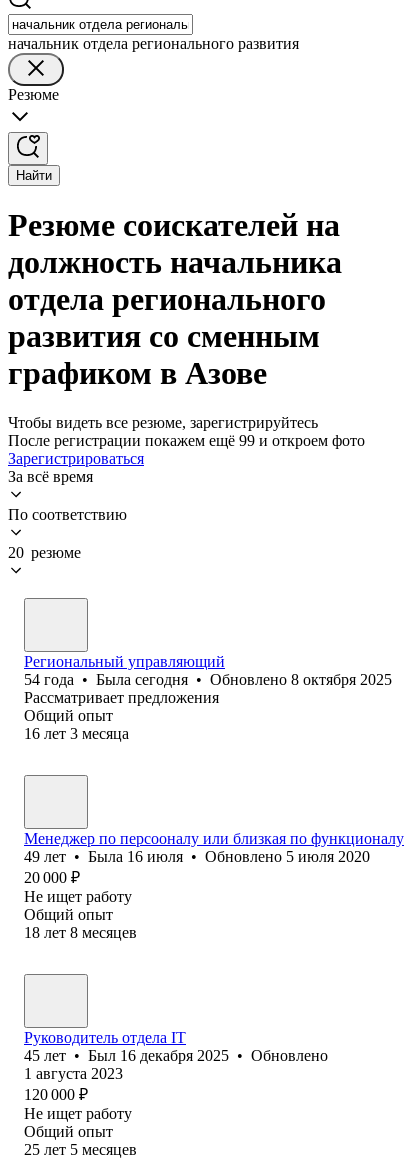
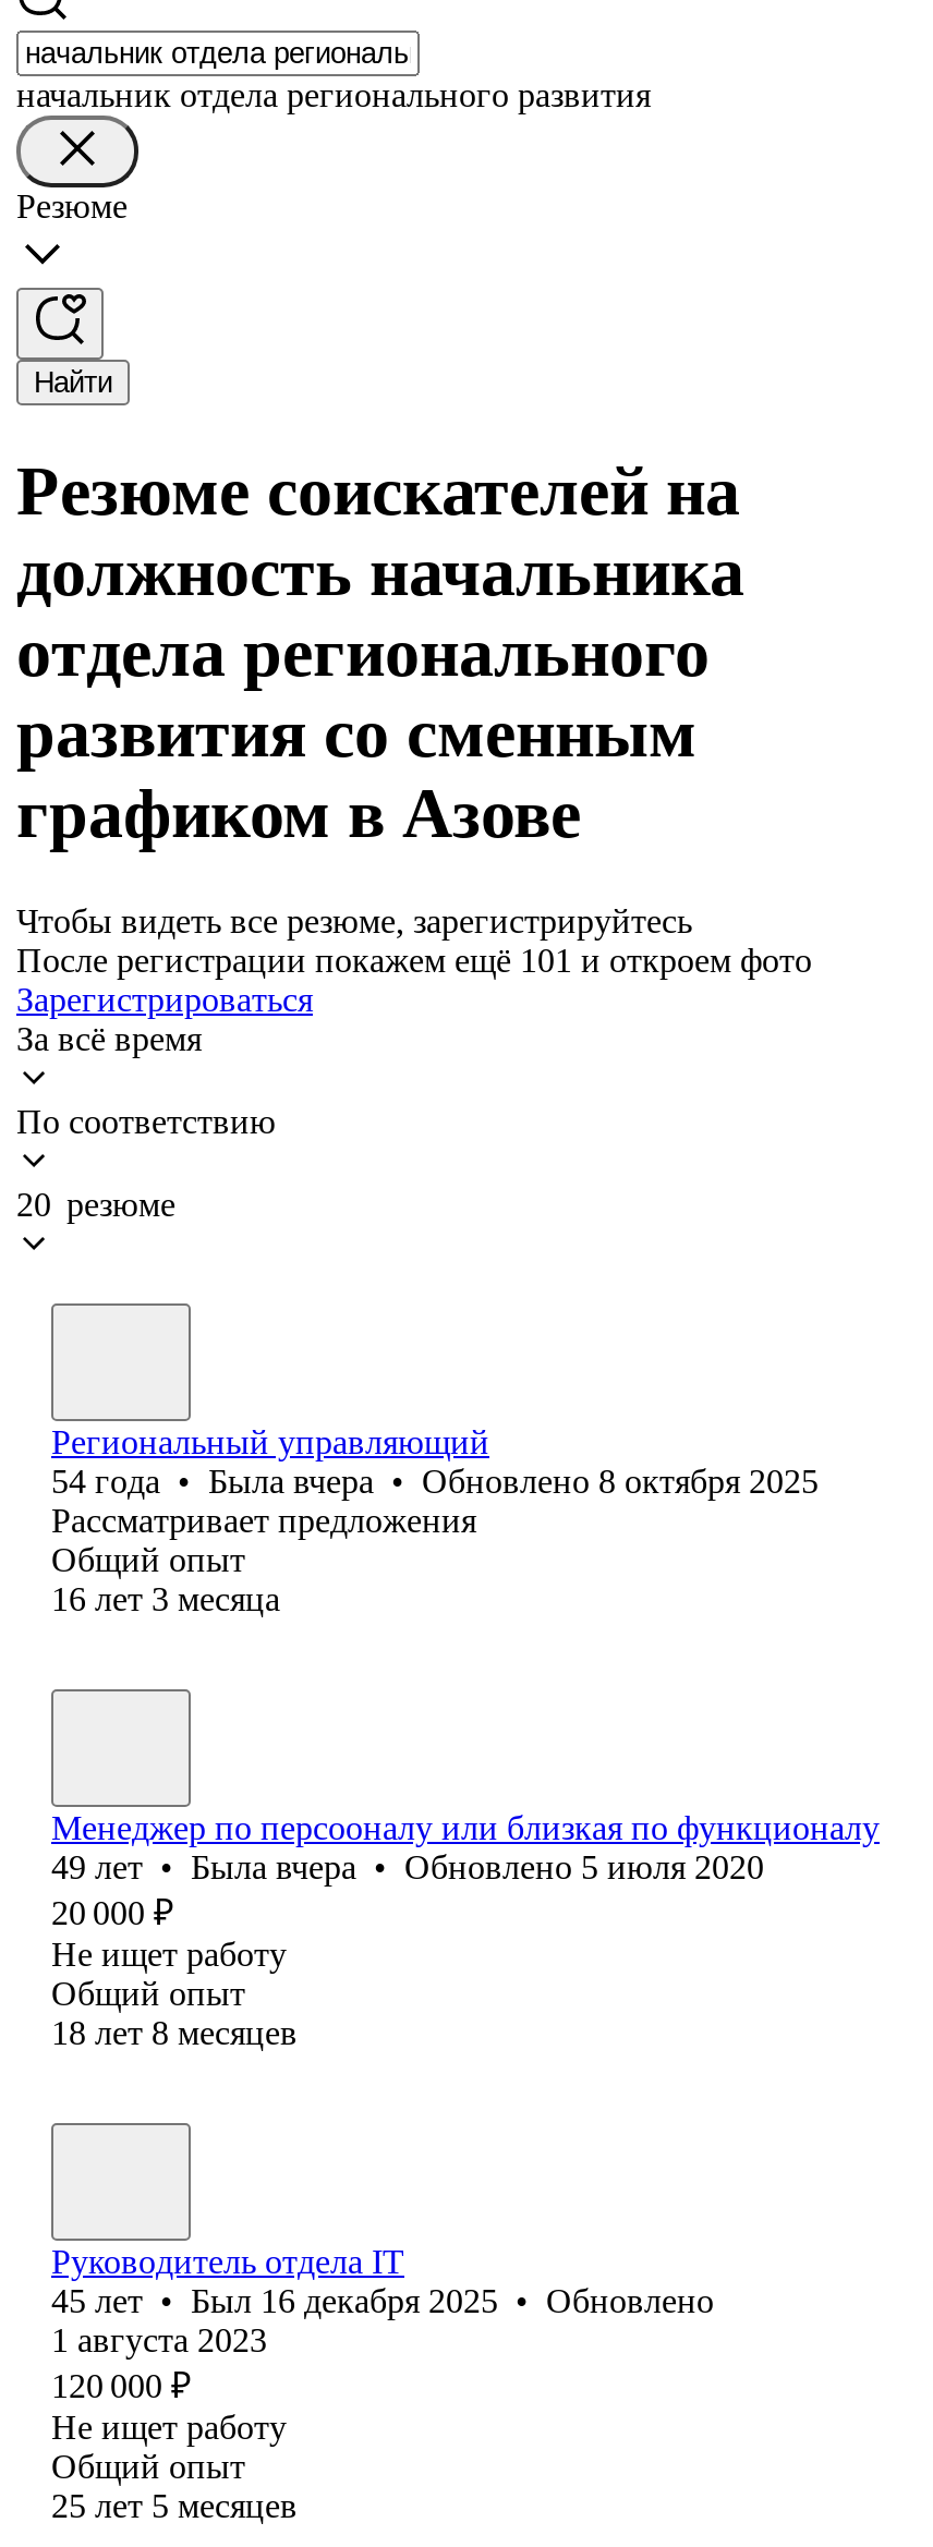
[8,432,365,449] После регистрации покажем ещё 99 и откроем фото -> [16,941,812,978] После регистрации покажем ещё 101 и откроем фото
[24,671,392,688] 54 года • Была сегодня • Обновлено 8 октября 2025 -> [51,1462,819,1499] 54 года • Была вчера • Обновлено 8 октября 2025
[24,848,370,865] 49 лет • Была 16 июля • Обновлено 5 июля 2020 -> [51,1848,764,1885] 49 лет • Была вчера • Обновлено 5 июля 2020

